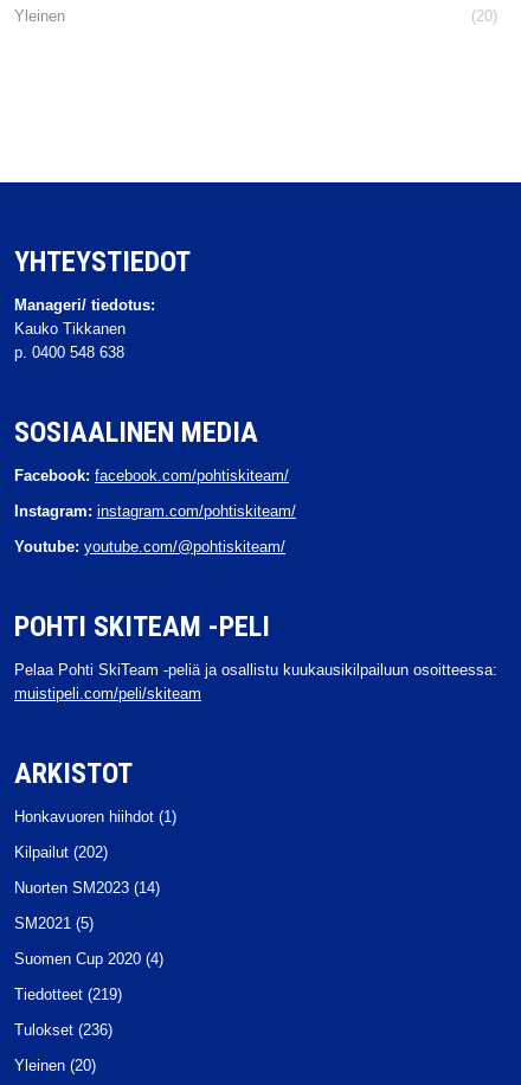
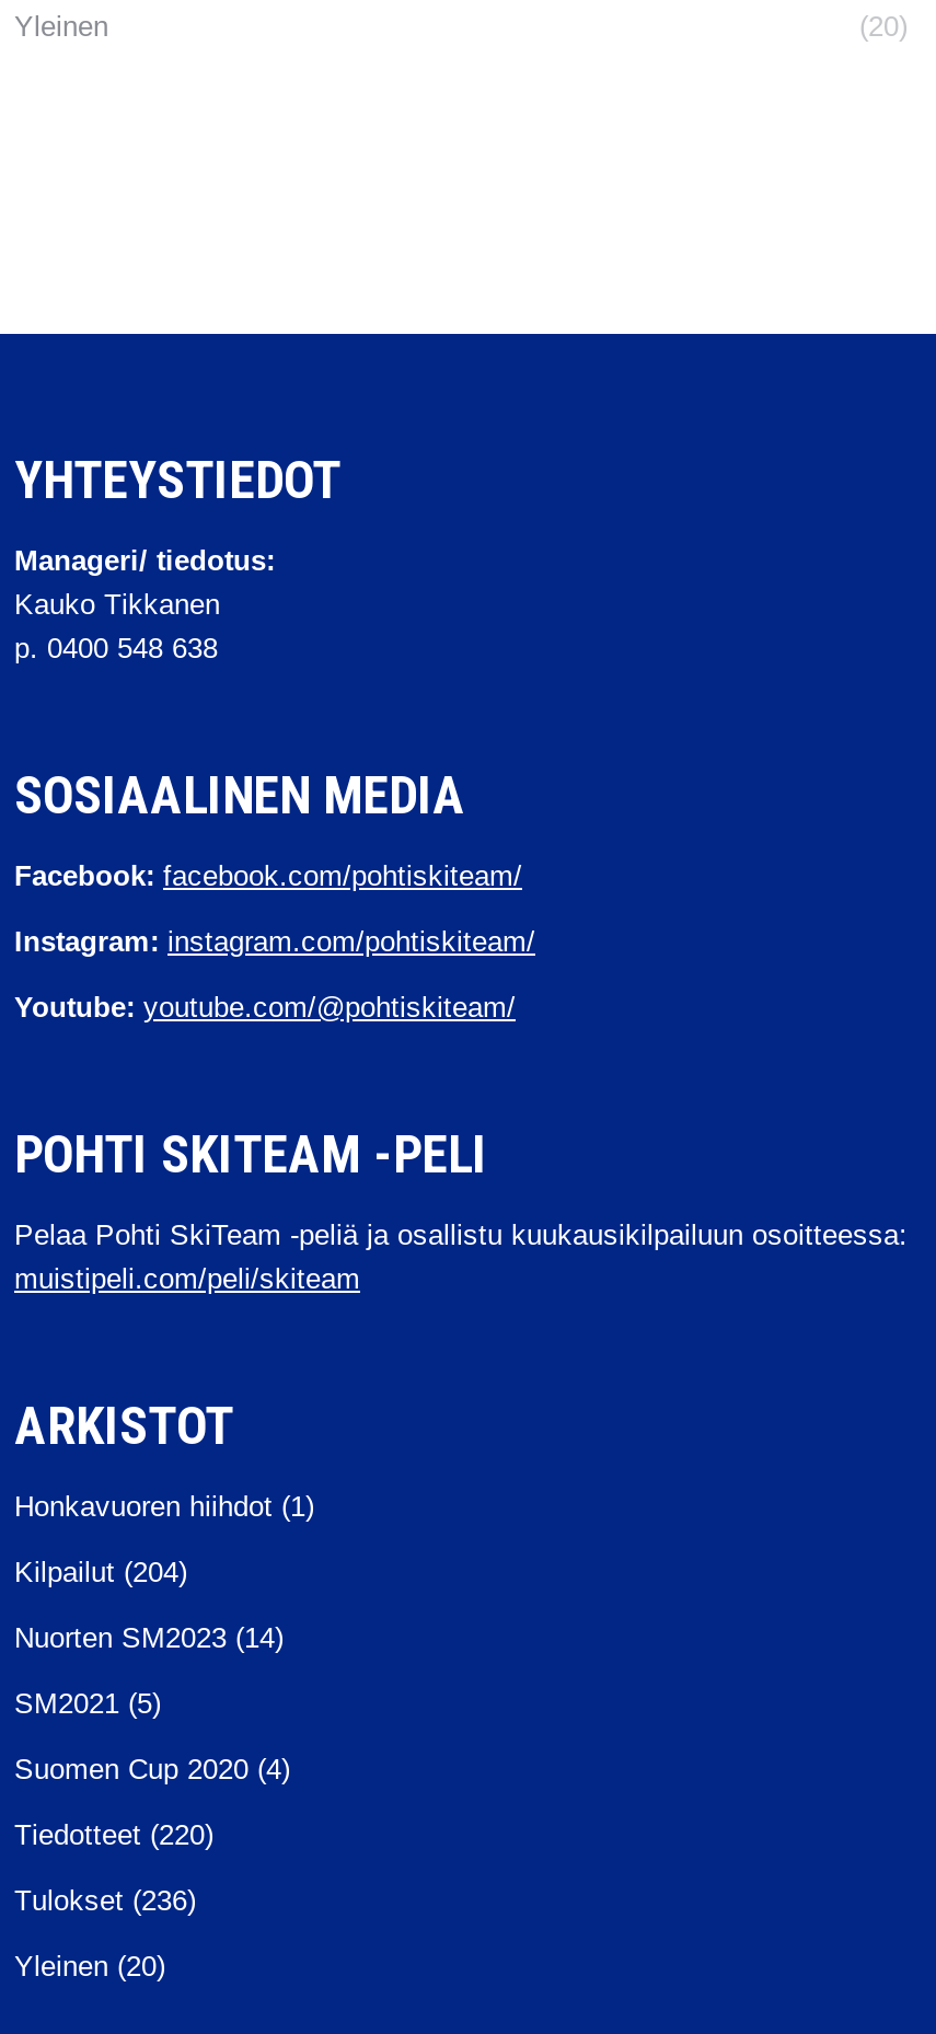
[14,843,108,861] Kilpailut (202) -> [14,1556,187,1588] Kilpailut (204)
[14,986,122,1003] Tiedotteet (219) -> [14,1818,213,1851] Tiedotteet (220)

